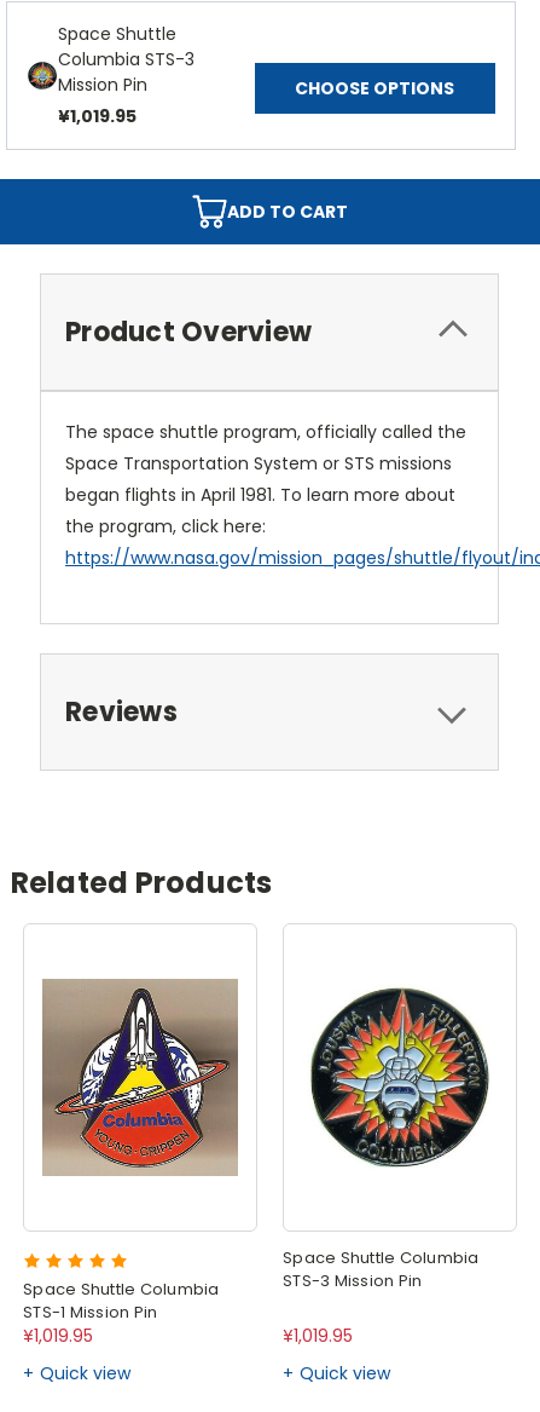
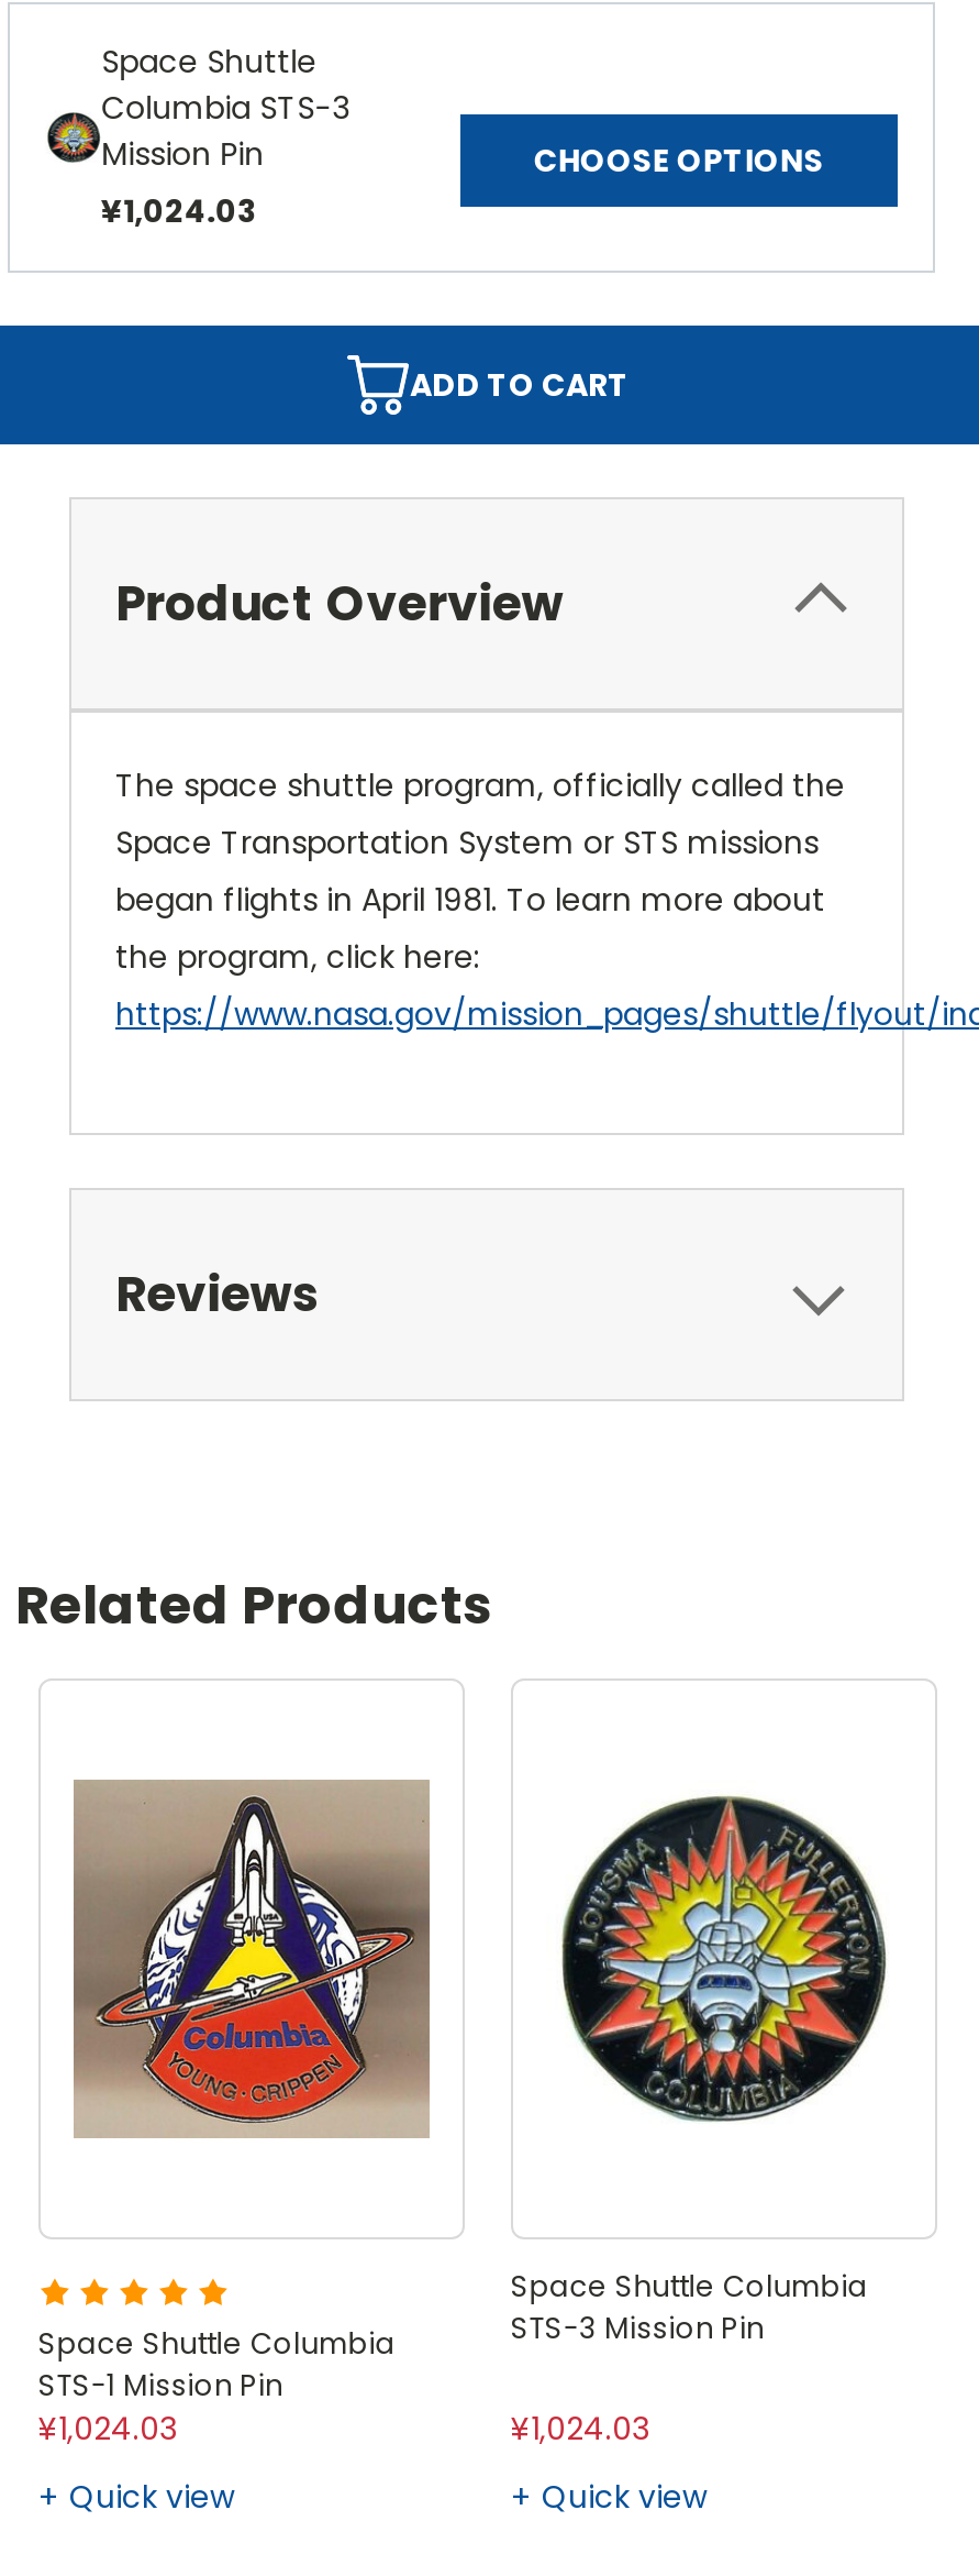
[58,104,136,128] ¥1,019.95 -> [102,189,258,233] ¥1,024.03
[23,1324,93,1348] ¥1,019.95 -> [38,2407,177,2451] ¥1,024.03
[283,1324,353,1348] ¥1,019.95 -> [511,2407,649,2451] ¥1,024.03

